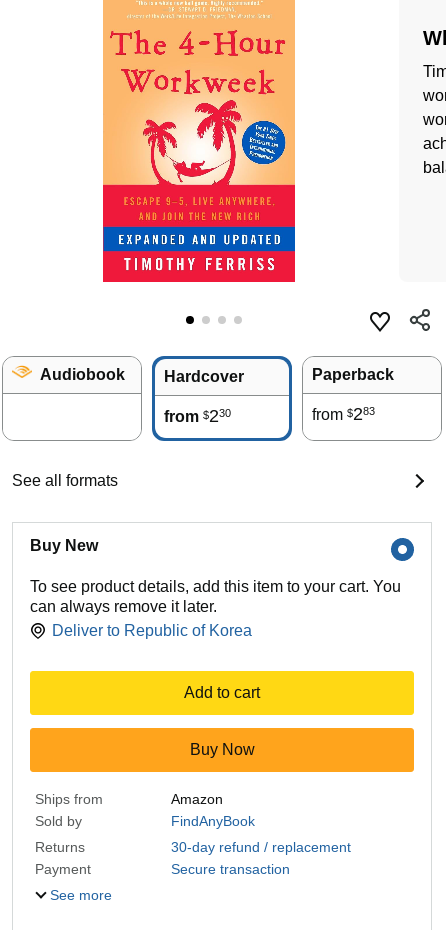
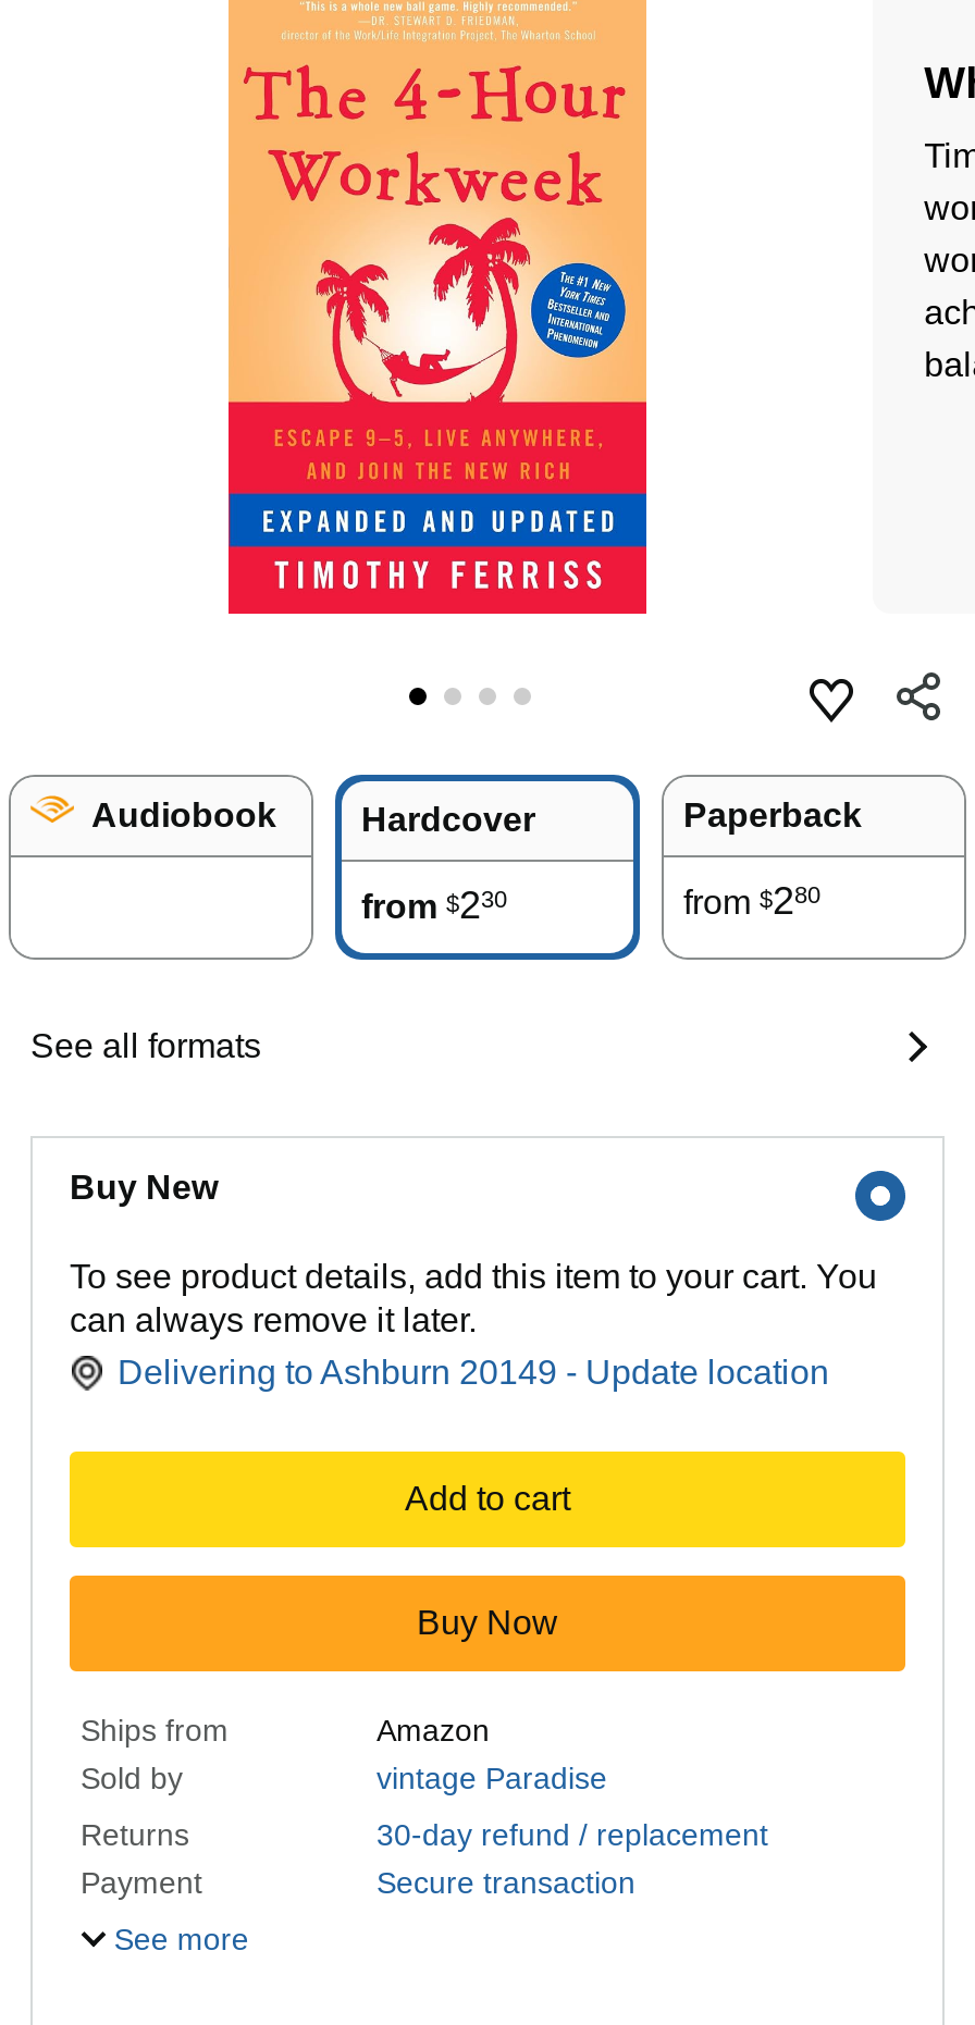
[312,404,375,424] from $283 -> [683,879,820,923] from $280
[52,622,252,639] Deliver to Republic of Korea -> [118,1354,829,1391] Delivering to Ashburn 20149 - Update location
[171,813,255,829] FindAnyBook -> [377,1761,607,1796] vintage Paradise

